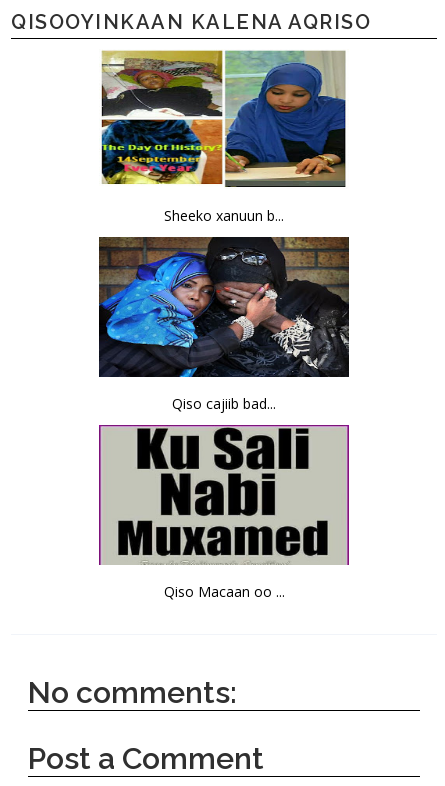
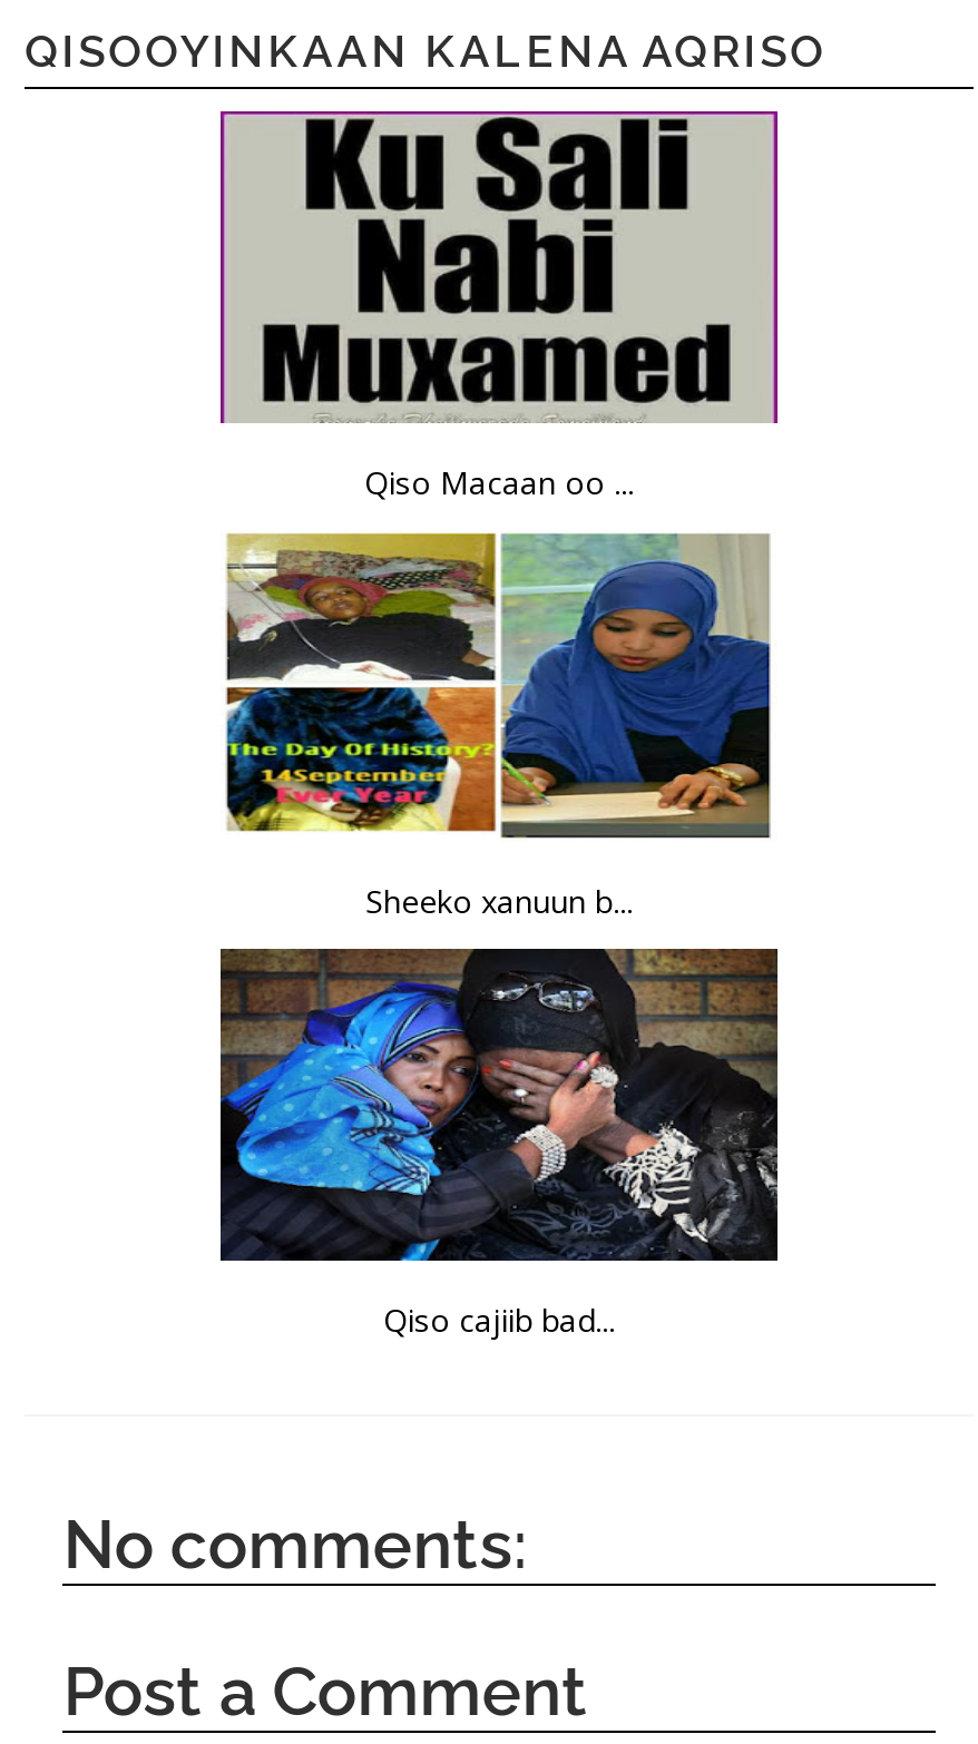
moved [99,49,348,413] -> [221,530,775,1341]: [image] | Sheeko xanuun b... | Qiso cajiib bad...
moved [98,424,350,601] -> [218,109,780,503]: [image] | Qiso Macaan oo ...

